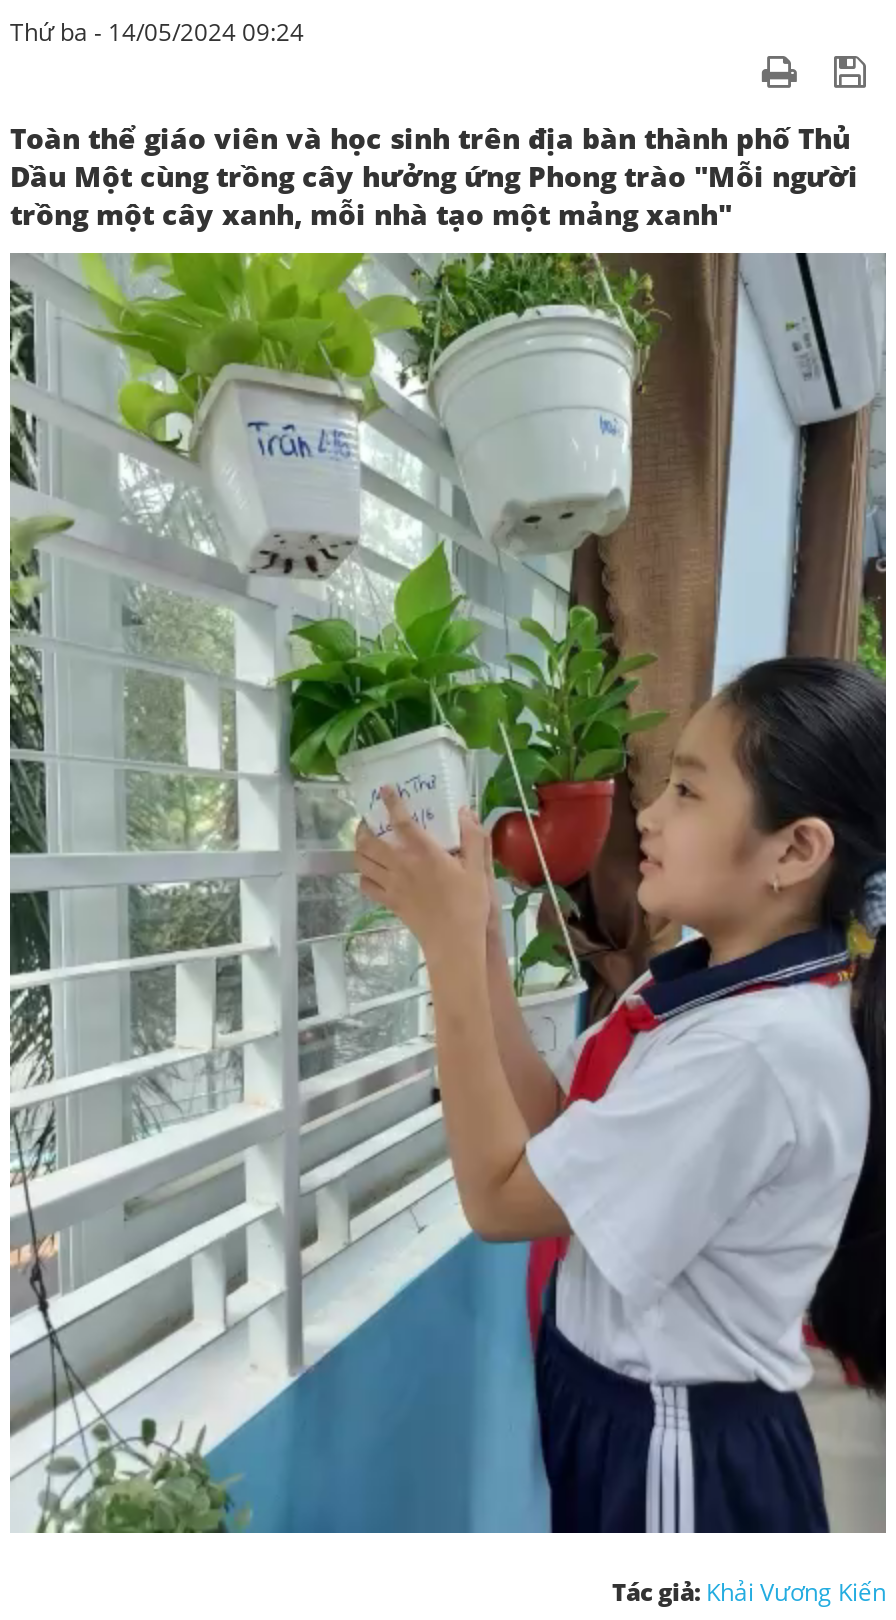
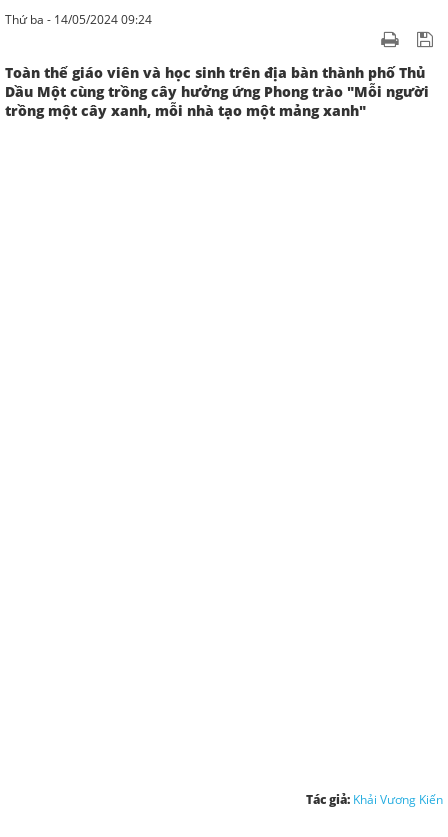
[8,251,888,1535] [image] -> none

